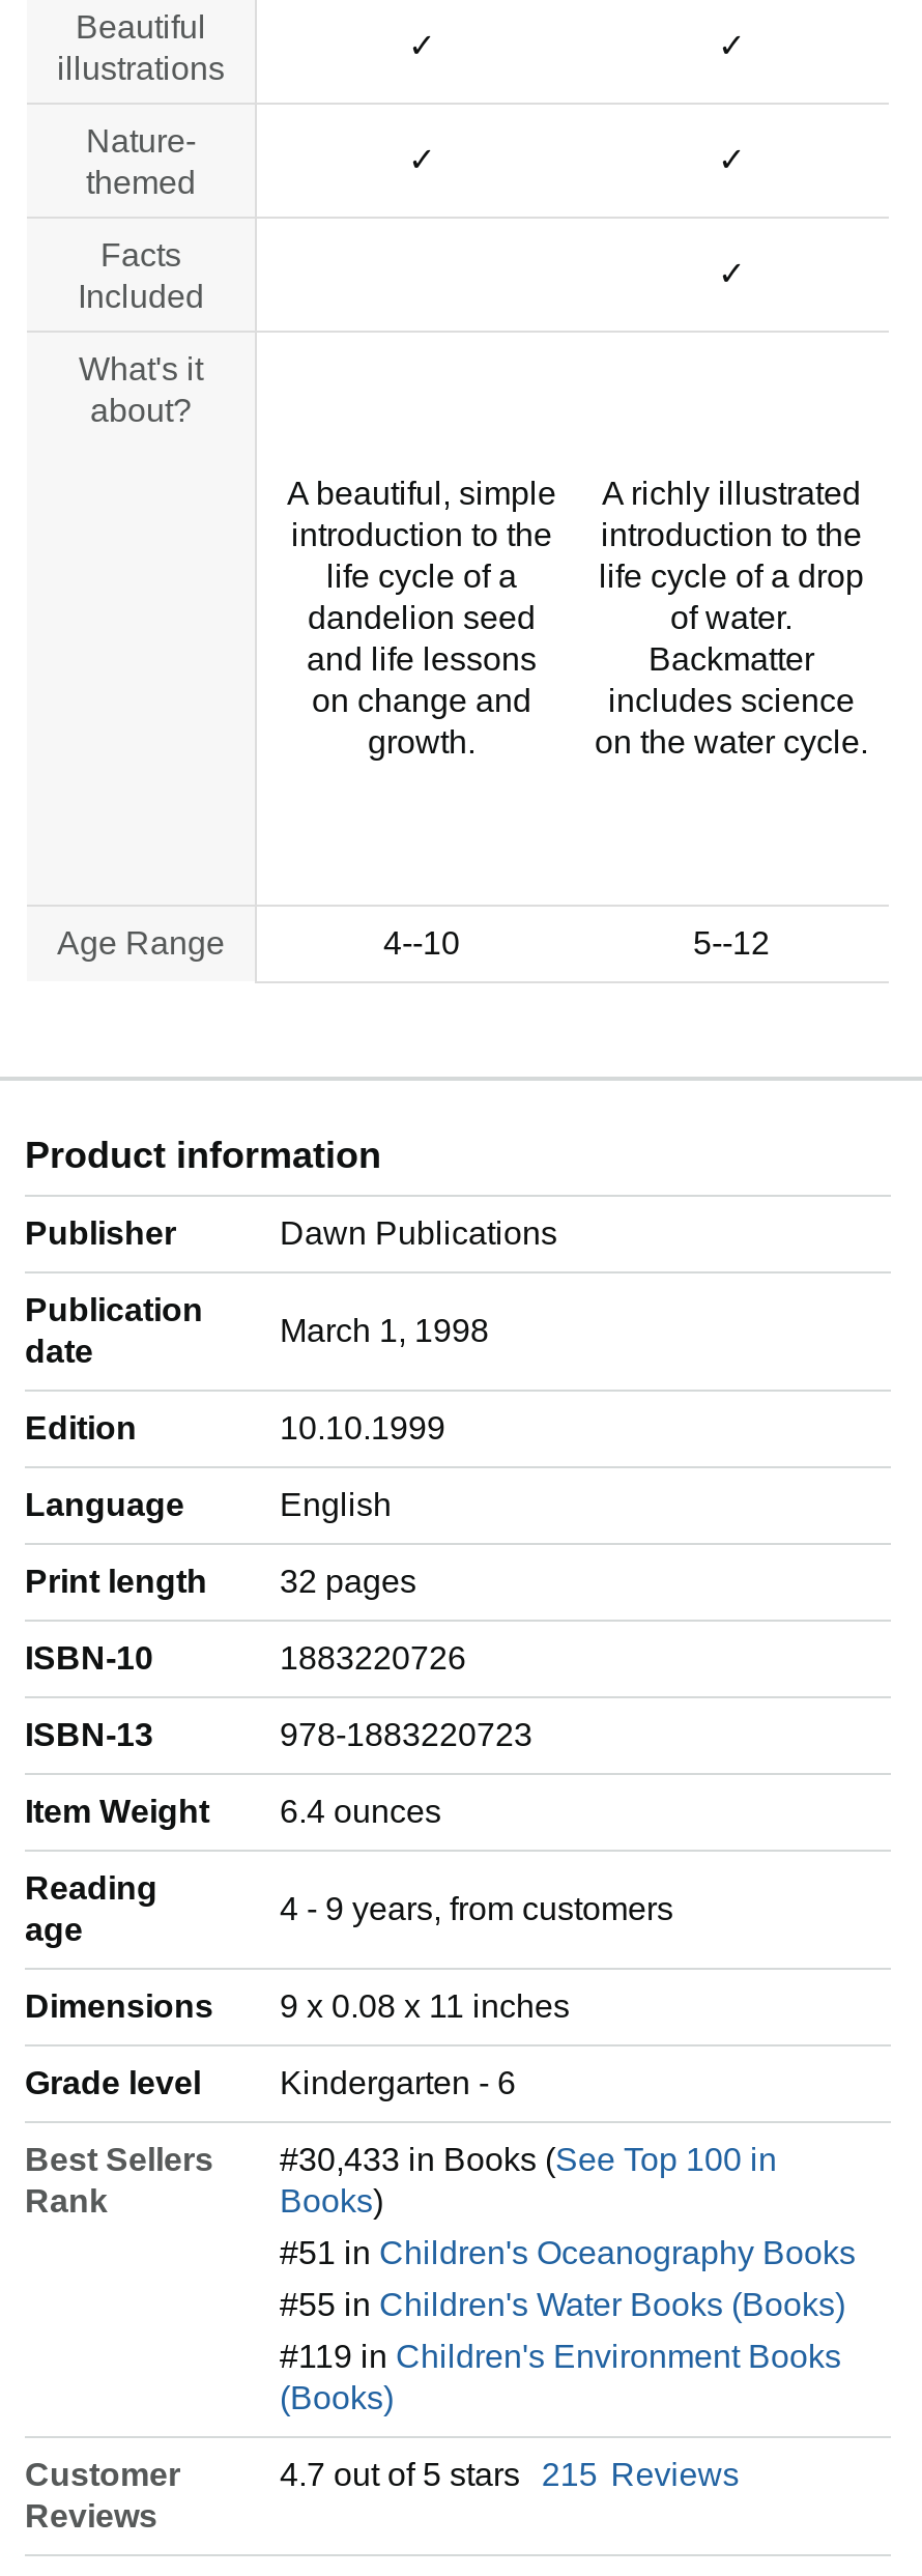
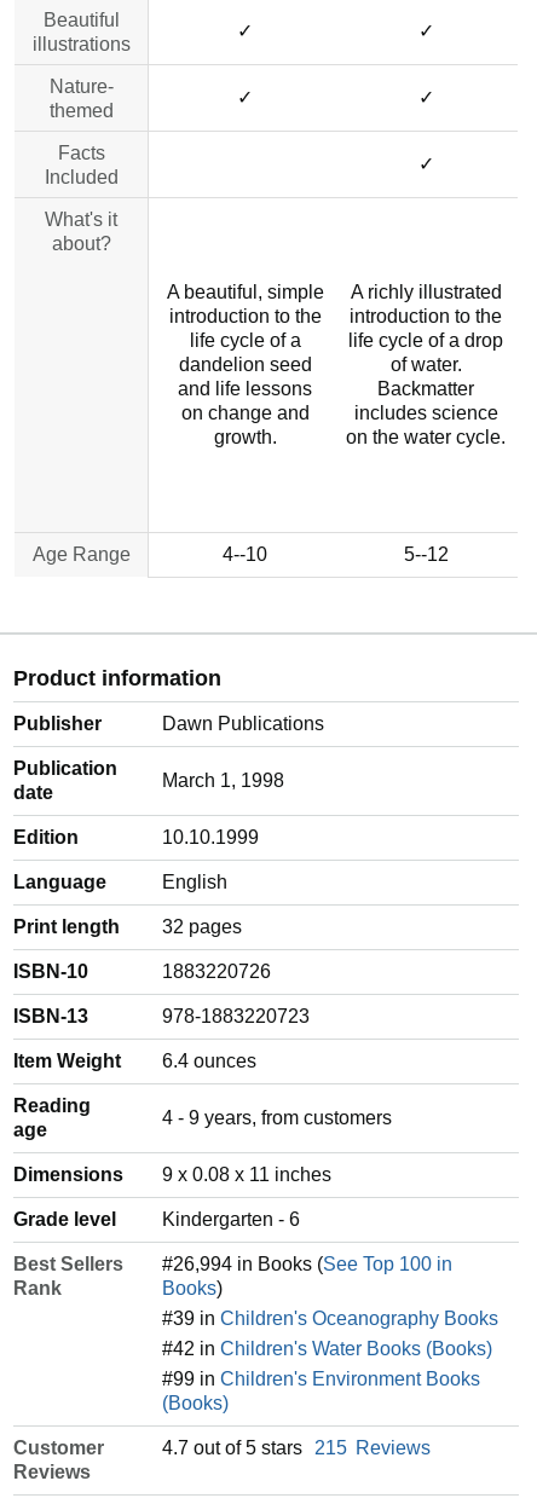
[280,2142,777,2177] #30,433 in Books (See Top 100 in -> [162,1254,452,1275] #26,994 in Books (See Top 100 in
[280,2236,856,2271] #51 in Children's Oceanography Books -> [162,1308,498,1329] #39 in Children's Oceanography Books
[280,2287,845,2323] #55 in Children's Water Books (Books) -> [162,1339,492,1359] #42 in Children's Water Books (Books)
[280,2339,841,2374] #119 in Children's Environment Books -> [162,1369,480,1389] #99 in Children's Environment Books

